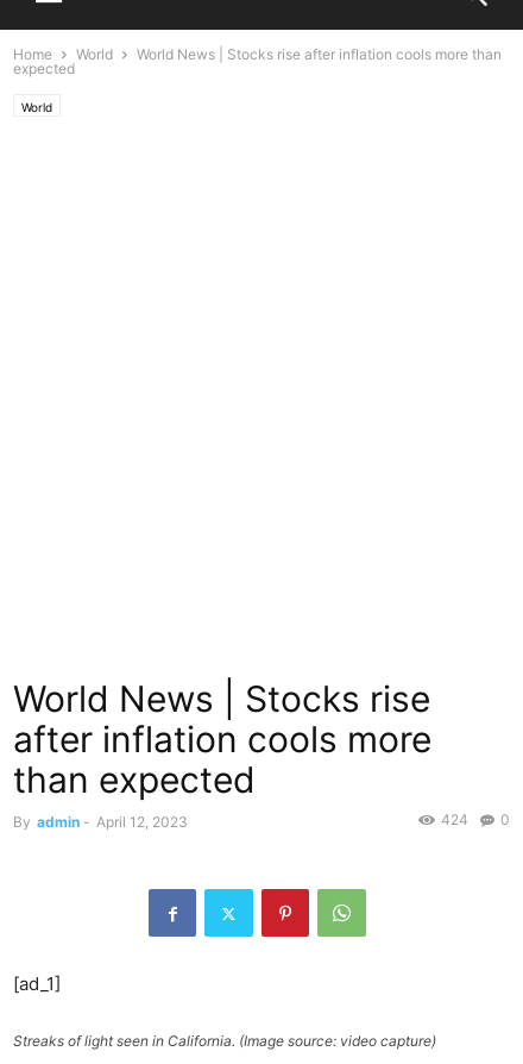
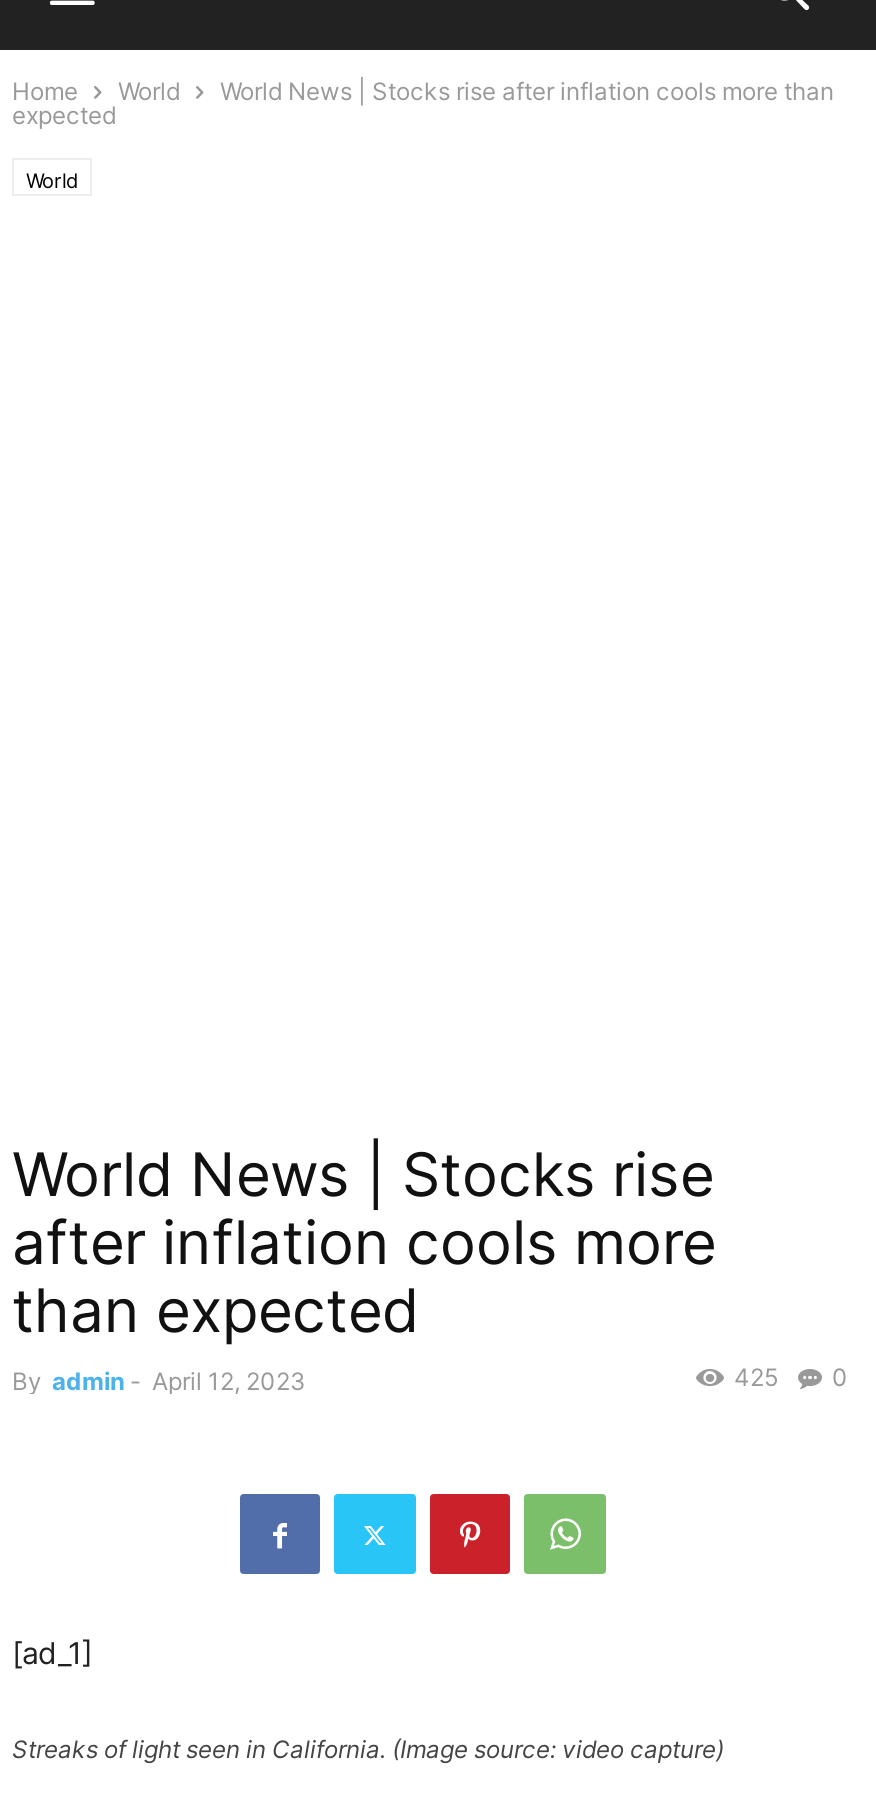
[441,810,510,828] 424 0 -> [734,1362,848,1392] 425 0

